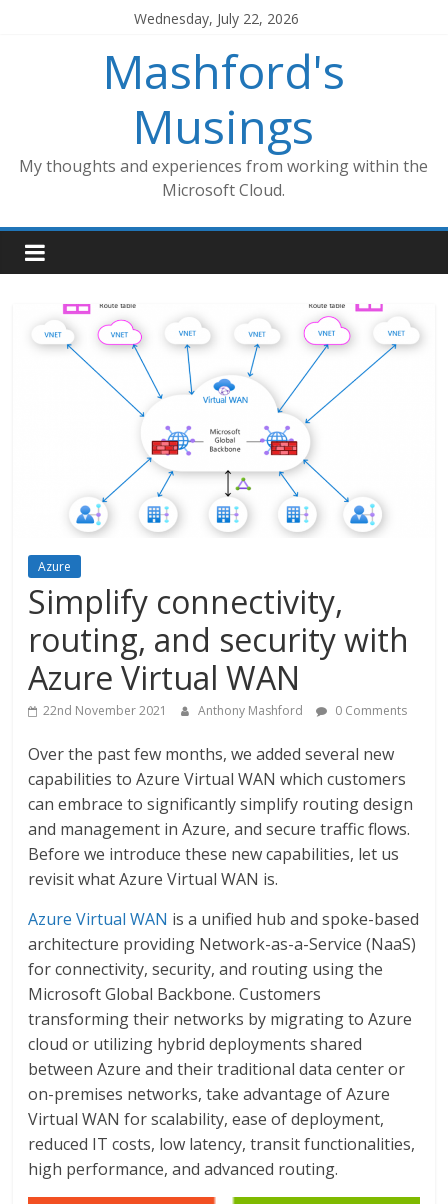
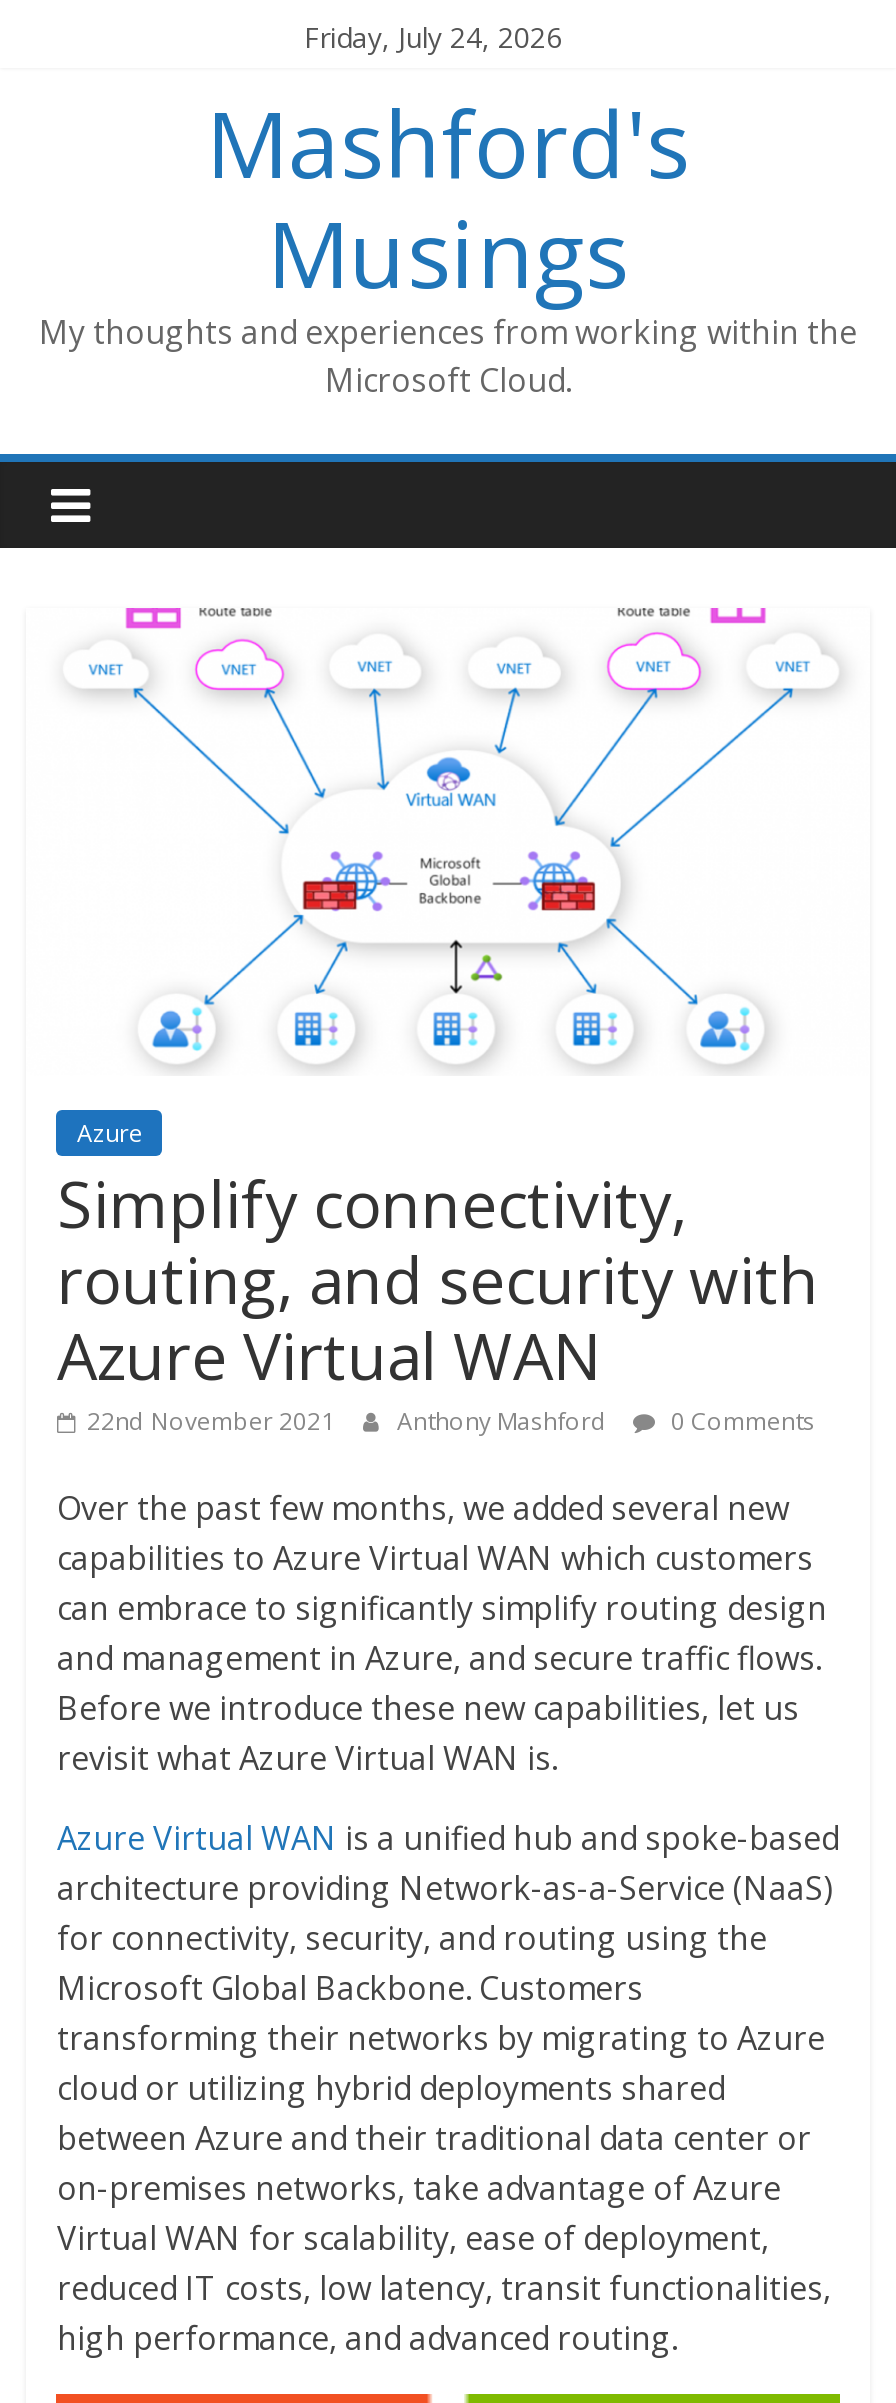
[134,9,299,28] Wednesday, July 22, 2026 -> [304,18,562,56] Friday, July 24, 2026

